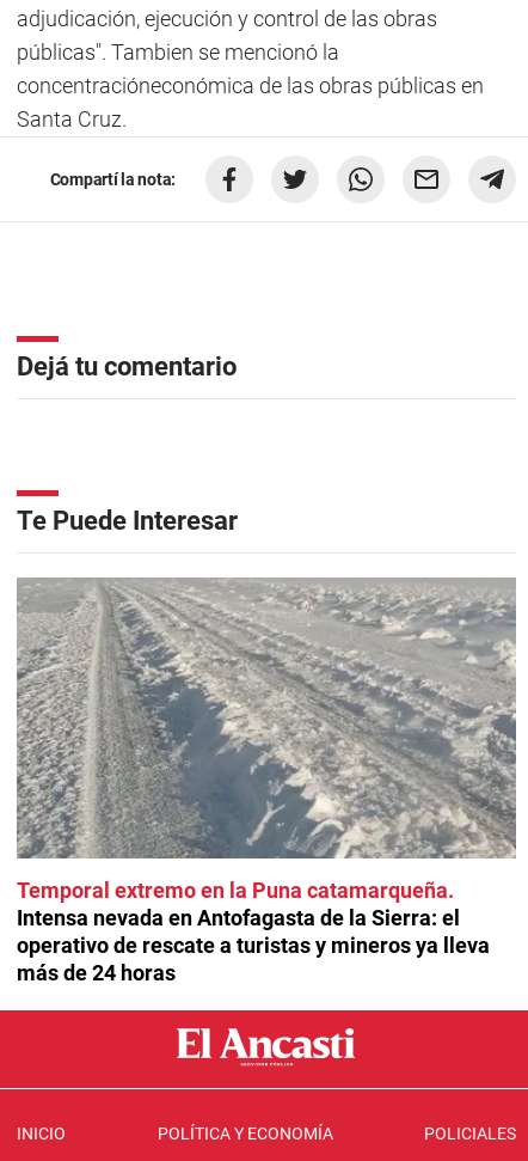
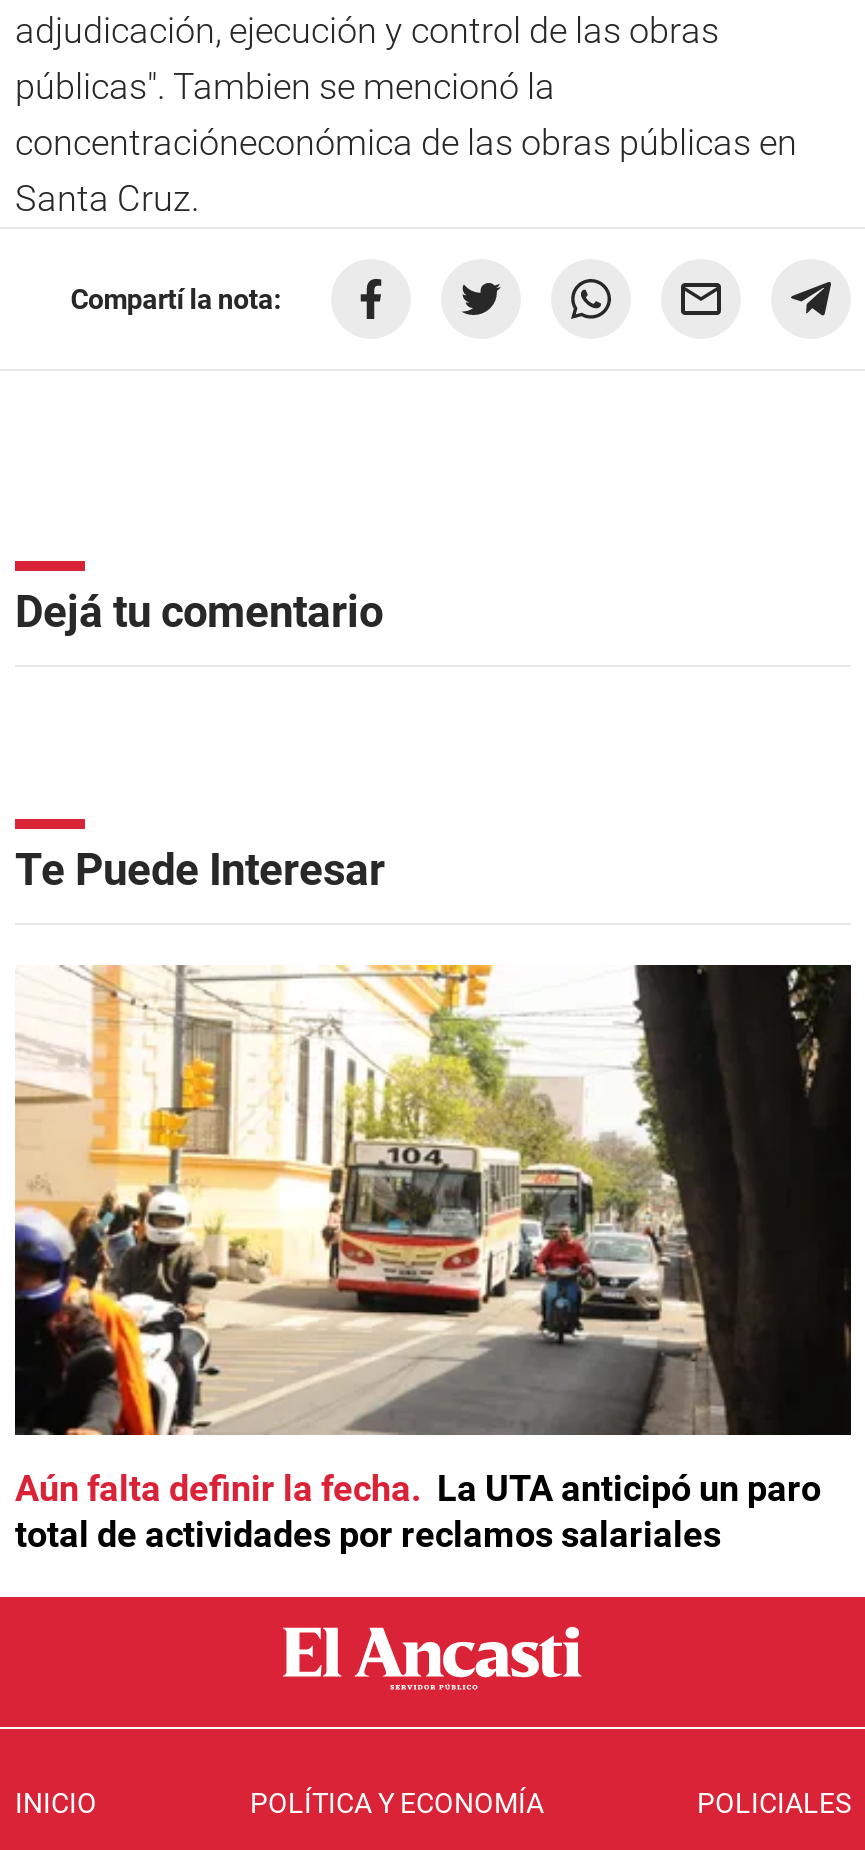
[16,578,517,985] [image] | Temporal extremo en la Puna catamarqueña | Intensa nevada en Antofagasta de la Sierra: el | operativo de rescate a turistas y mineros ya lleva | más de 24 horas -> [15,963,853,1555] [image] | Aún falta definir la fecha | La UTA anticipó un paro | total de actividades por reclamos salariales

